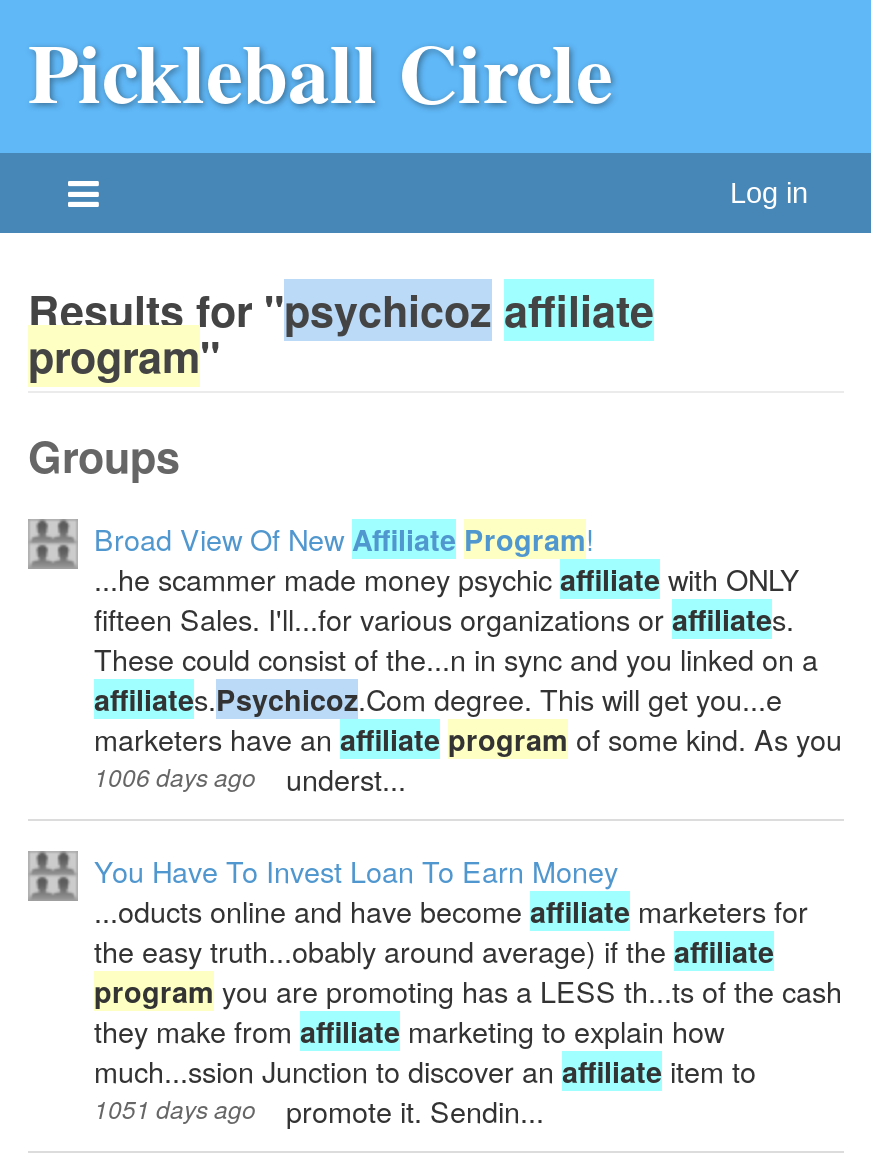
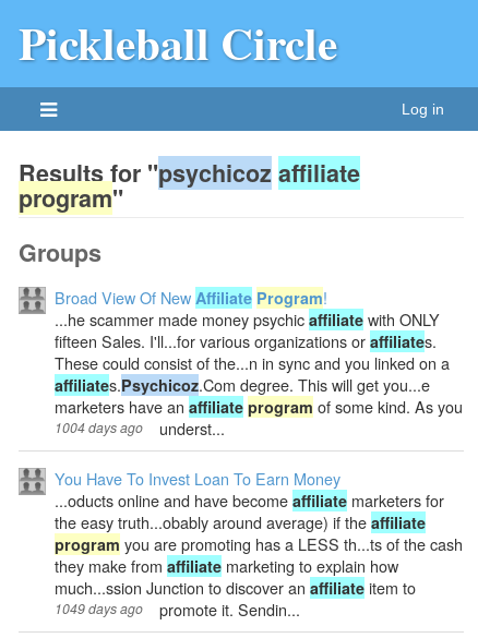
[94,757,406,799] 1006 days ago underst... -> [55,417,225,440] 1004 days ago underst...
[94,1089,544,1131] 1051 days ago promote it. Sendin... -> [55,598,300,621] 1049 days ago promote it. Sendin...

